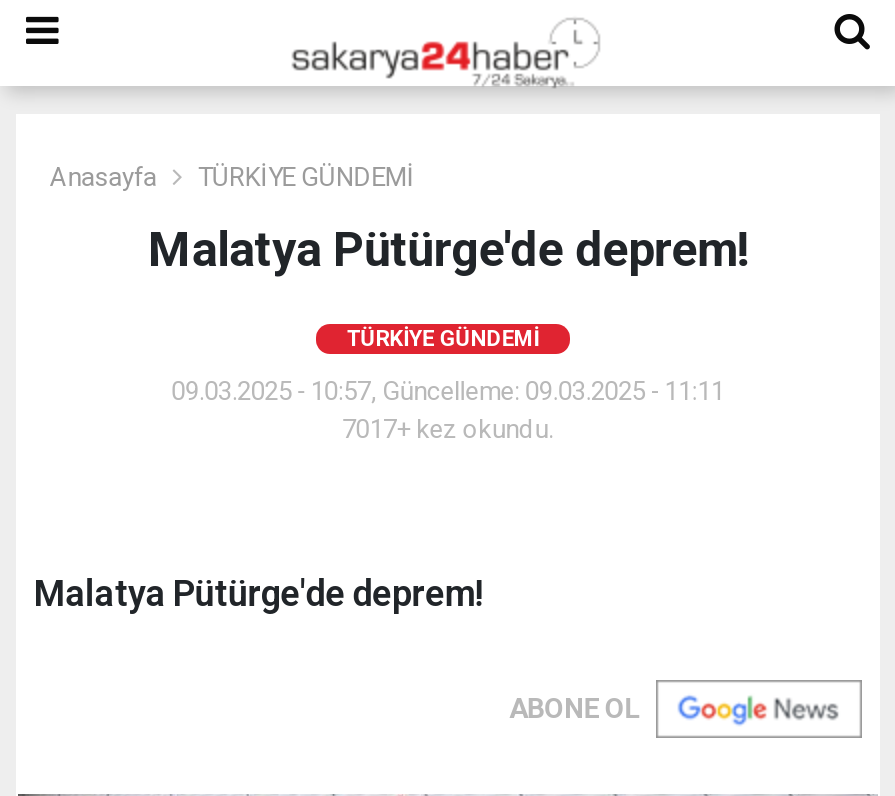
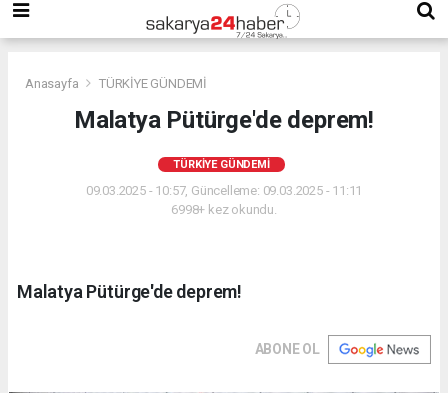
[342,414,554,444] 7017+ kez okundu. -> [171,202,277,217] 6998+ kez okundu.

